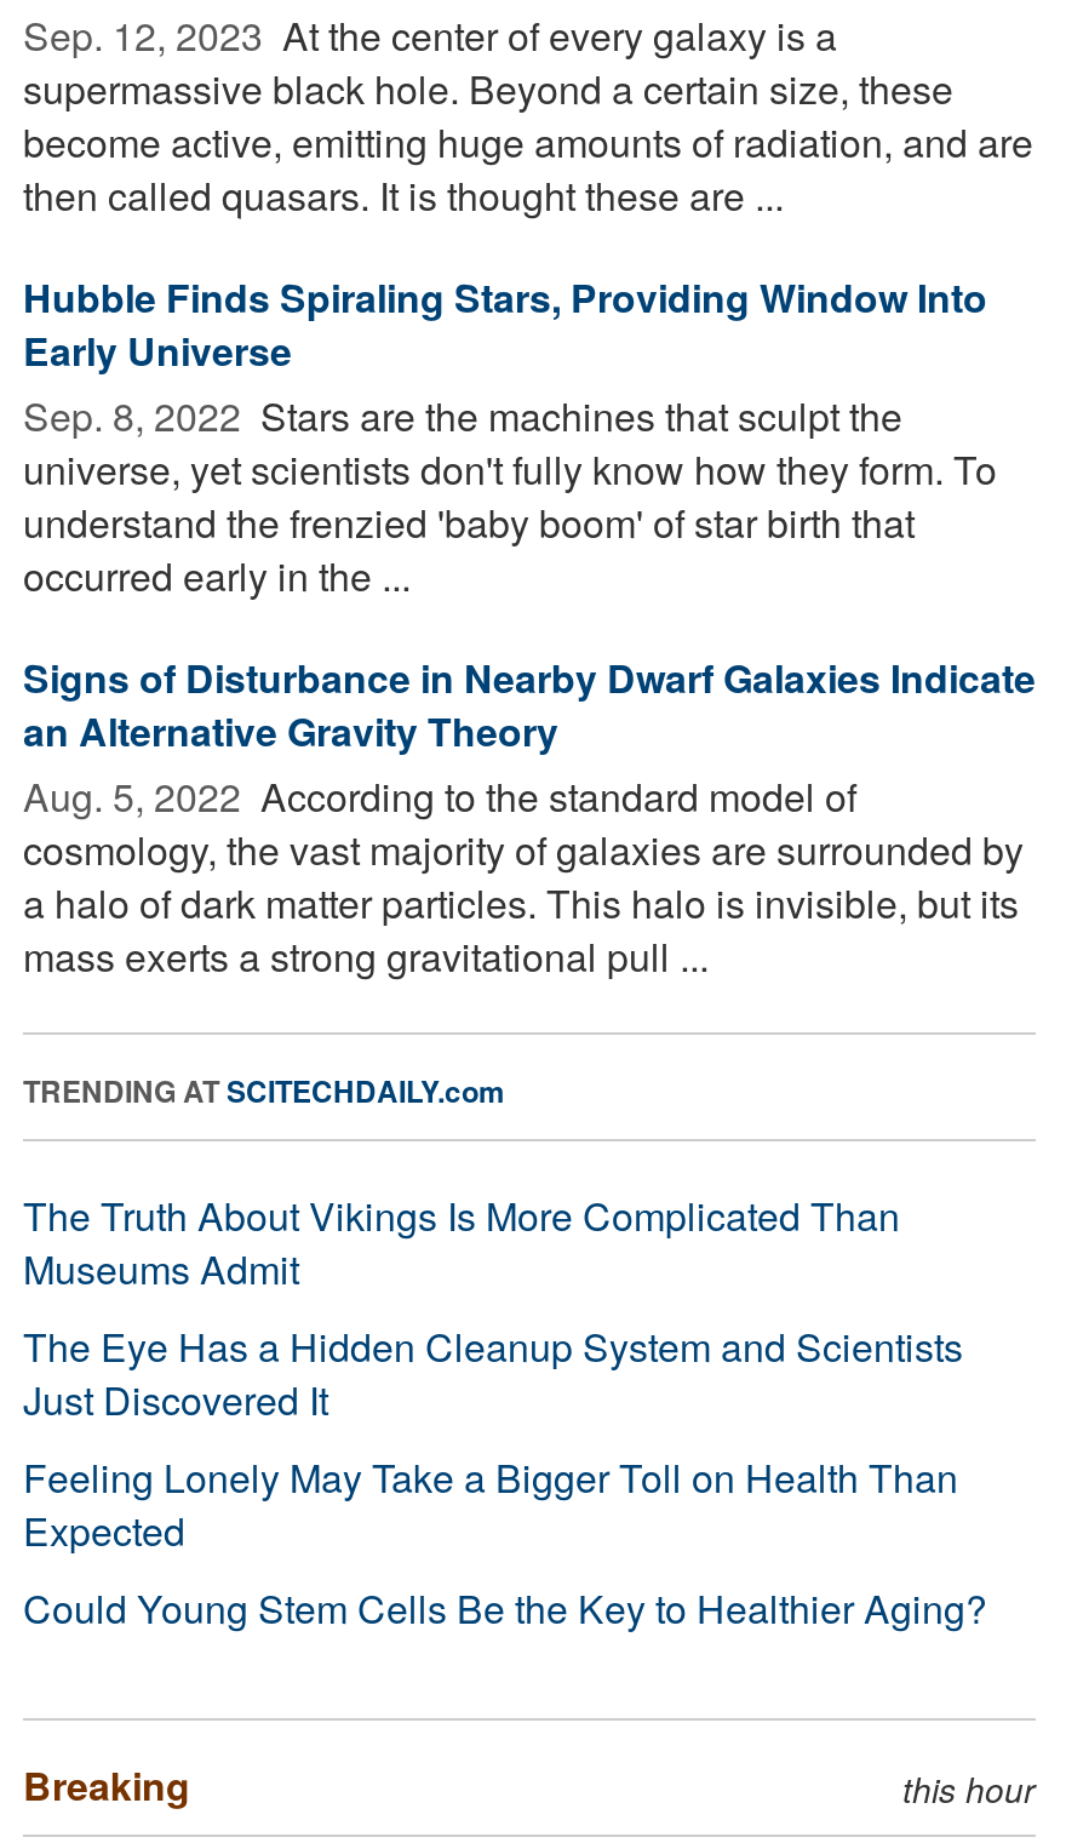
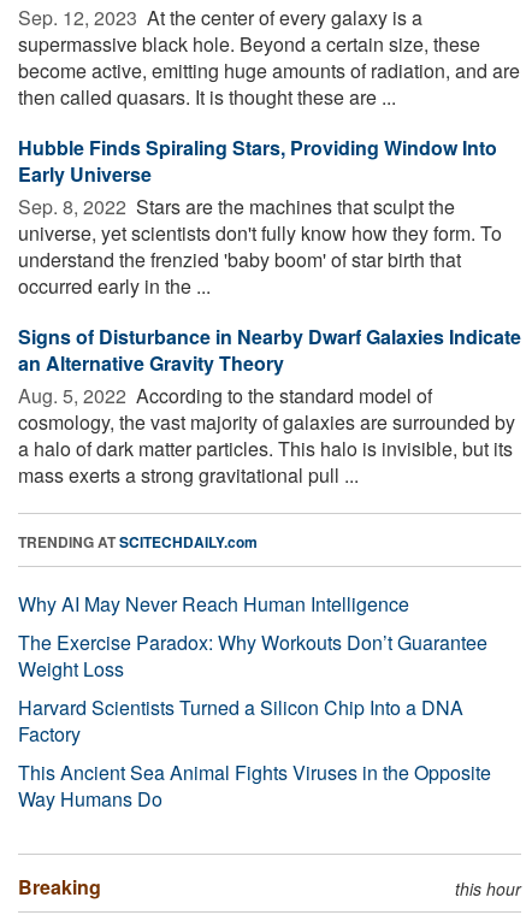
[23,1187,987,1635] The Truth About Vikings Is More Complicated Than | Museums Admit | The Eye Has a Hidden Cleanup System and Scientists | Just Discovered It | Feeling Lonely May Take a Bigger Toll on Health Than | Expected | Could Young Stem Cells Be the Key to Healthier Aging? -> [18,590,491,812] Why AI May Never Reach Human Intelligence | The Exercise Paradox: Why Workouts Don’t Guarantee | Weight Loss | Harvard Scientists Turned a Silicon Chip Into a DNA | Factory | This Ancient Sea Animal Fights Viruses in the Opposite | Way Humans Do

